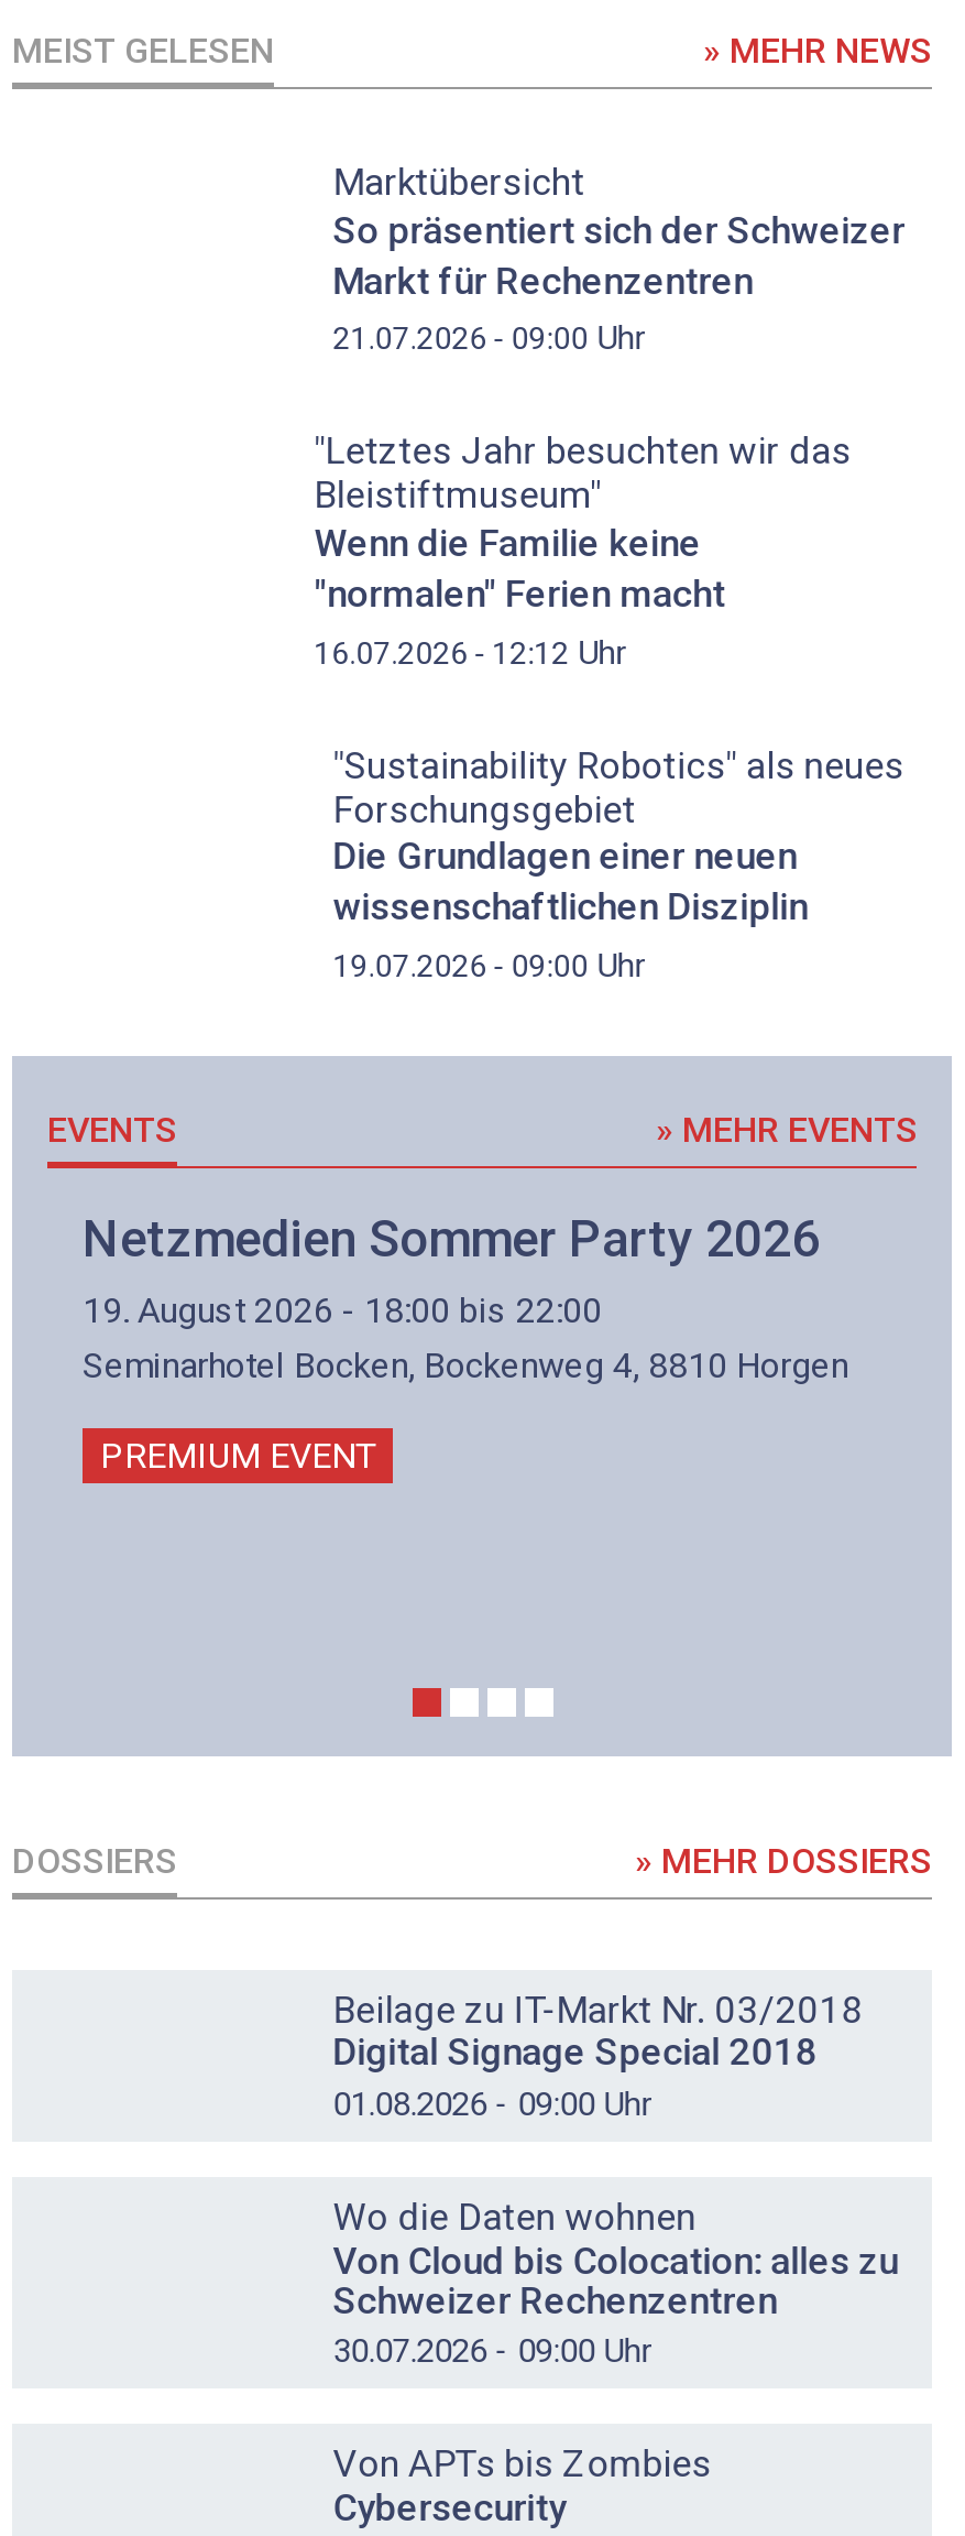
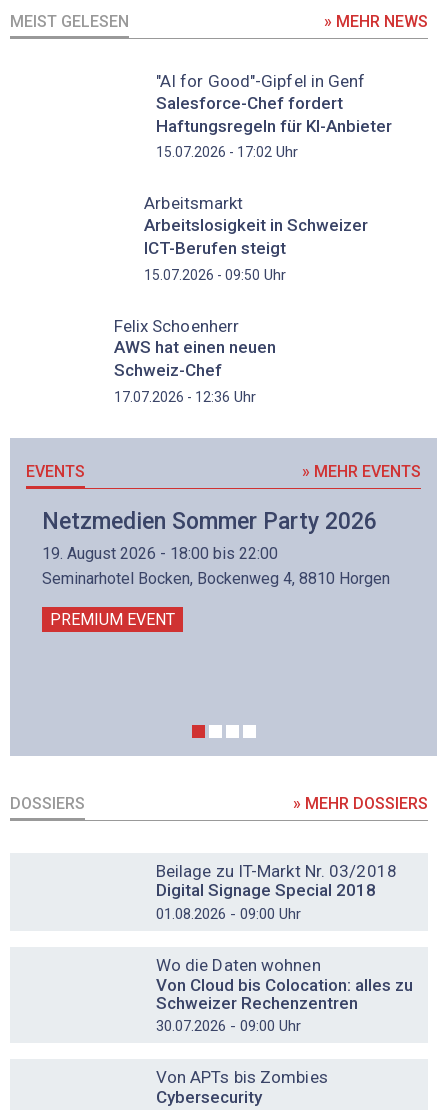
[333,159,905,358] Marktübersicht | So präsentiert sich der Schweizer | Markt für Rechenzentren | 21.07.2026 - 09:00 Uhr -> [156,71,392,161] "AI for Good"-Gipfel in Genf | Salesforce-Chef fordert | Haftungsregeln für KI-Anbieter | 15.07.2026 - 17:02 Uhr
[314,429,851,672] "Letztes Jahr besuchten wir das | Bleistiftmuseum" | Wenn die Familie keine | "normalen" Ferien macht | 16.07.2026 - 12:12 Uhr -> [144,193,368,284] Arbeitsmarkt | Arbeitslosigkeit in Schweizer | ICT-Berufen steigt | 15.07.2026 - 09:50 Uhr
[333,742,904,985] "Sustainability Robotics" als neues | Forschungsgebiet | Die Grundlagen einer neuen | wissenschaftlichen Disziplin | 19.07.2026 - 09:00 Uhr -> [113,316,275,406] Felix Schoenherr | AWS hat einen neuen | Schweiz-Chef | 17.07.2026 - 12:36 Uhr

